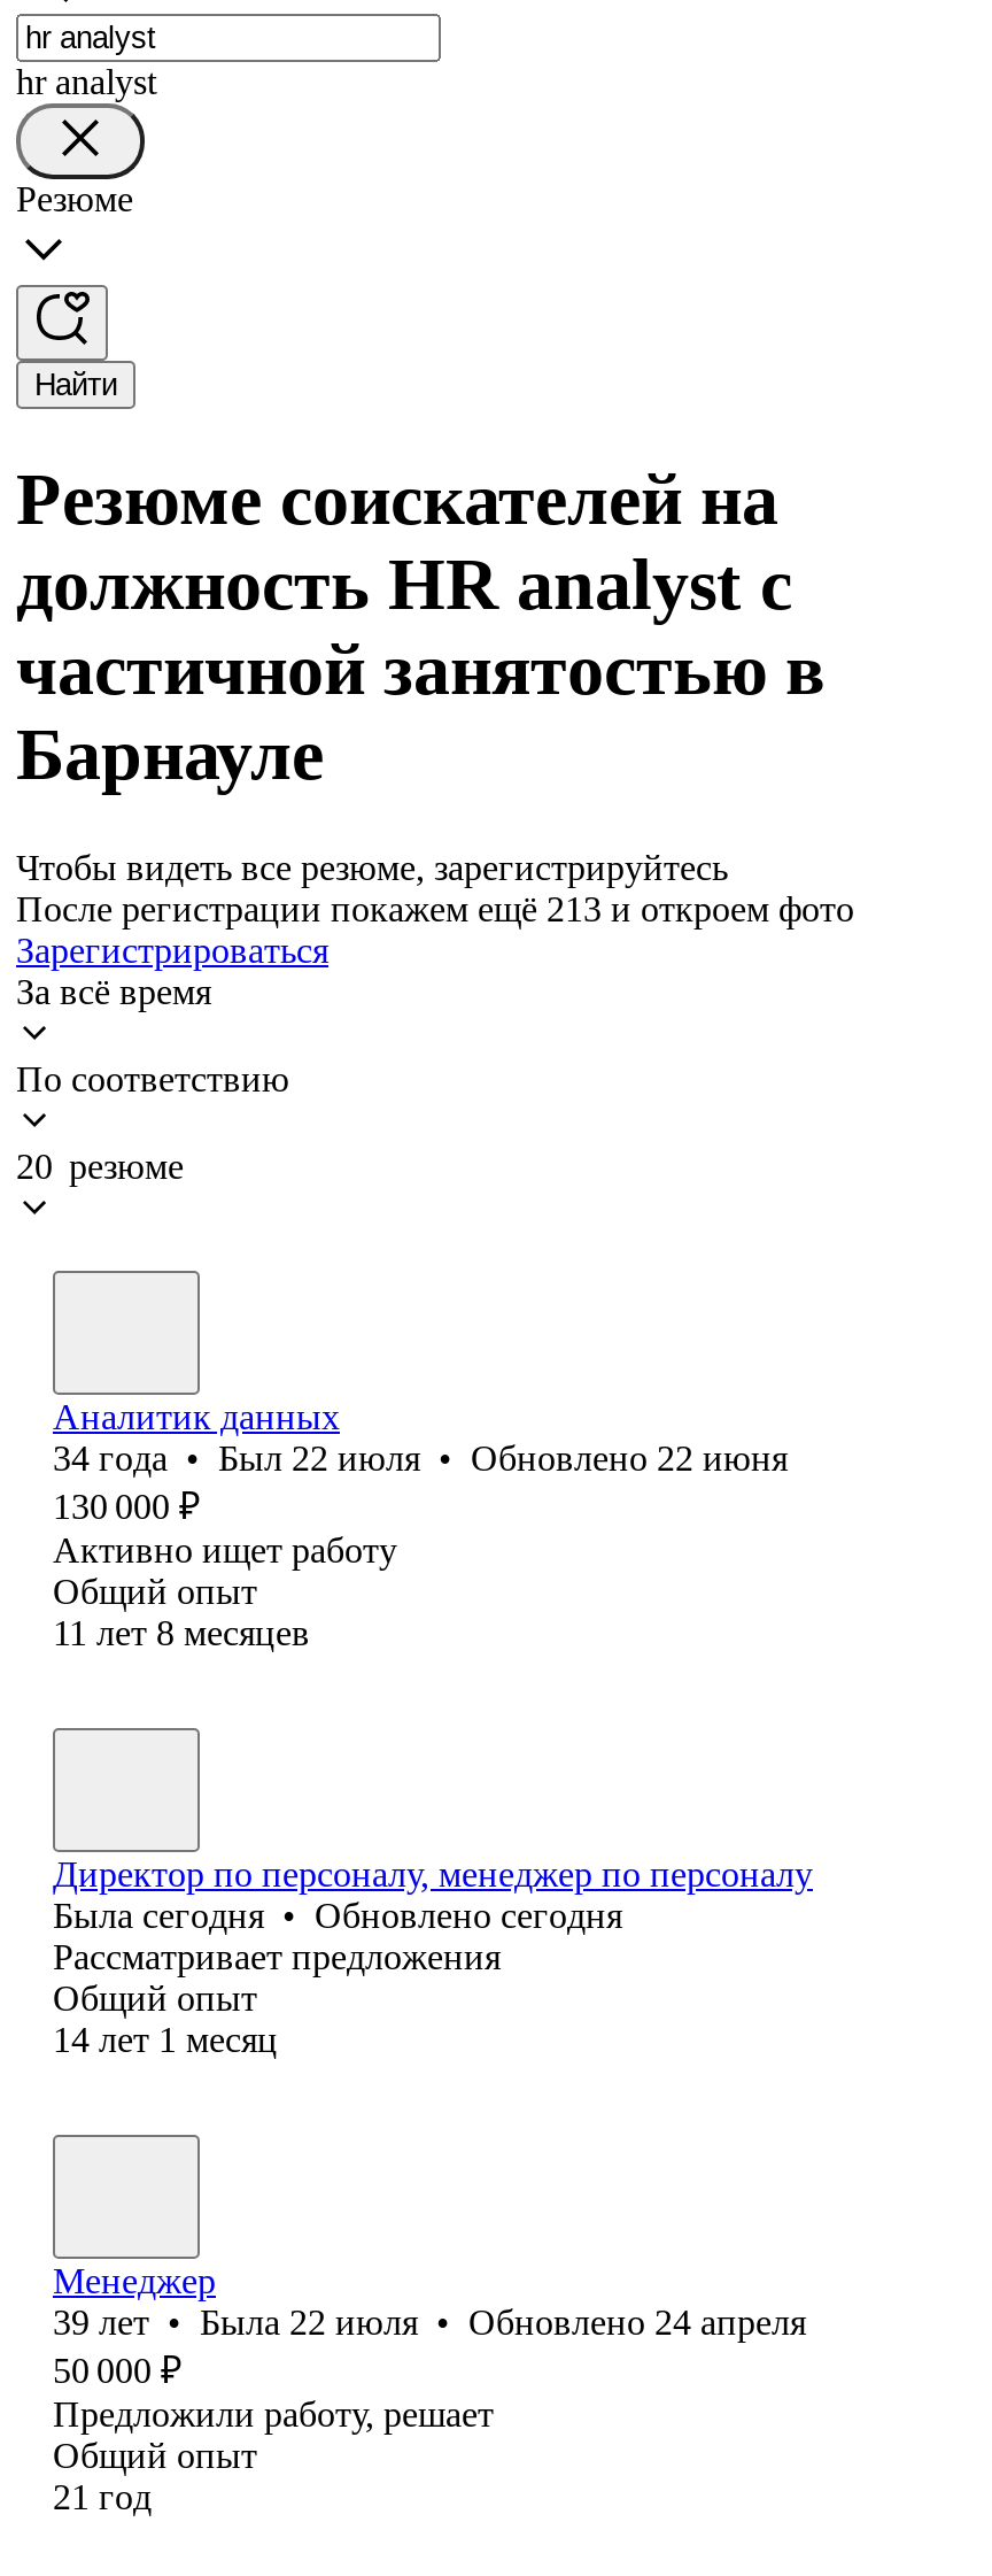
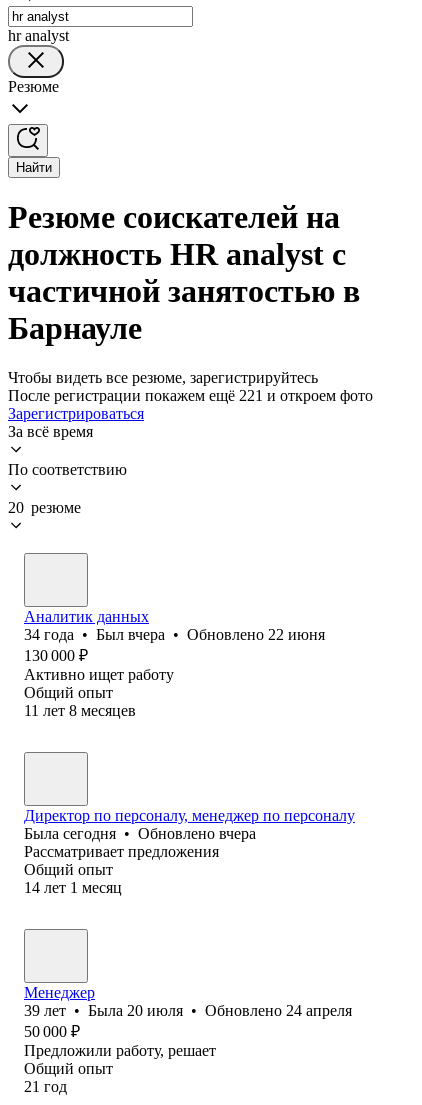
[16,889,854,928] После регистрации покажем ещё 213 и откроем фото -> [8,387,373,404] После регистрации покажем ещё 221 и откроем фото
[53,1438,788,1477] 34 года • Был 22 июля • Обновлено 22 июня -> [24,626,325,643] 34 года • Был вчера • Обновлено 22 июня
[53,1896,622,1935] Была сегодня • Обновлено сегодня -> [24,825,256,842] Была сегодня • Обновлено вчера
[53,2302,806,2341] 39 лет • Была 22 июля • Обновлено 24 апреля -> [24,1002,352,1019] 39 лет • Была 20 июля • Обновлено 24 апреля

